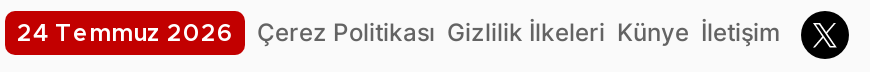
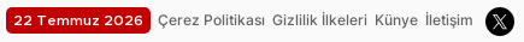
[17,17,781,47] 24 Temmuz 2026 Çerez Politikası Gizlilik İlkeleri Künye İletişim -> [13,11,473,29] 22 Temmuz 2026 Çerez Politikası Gizlilik İlkeleri Künye İletişim

